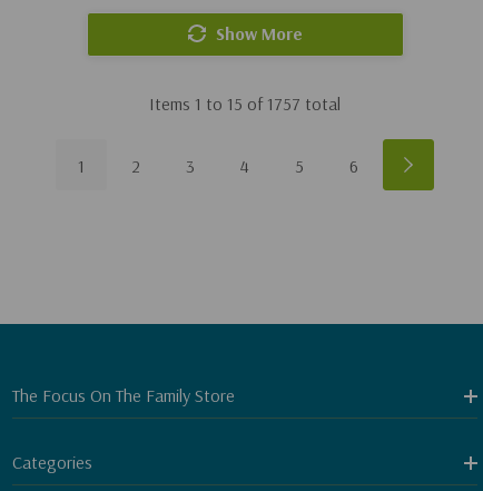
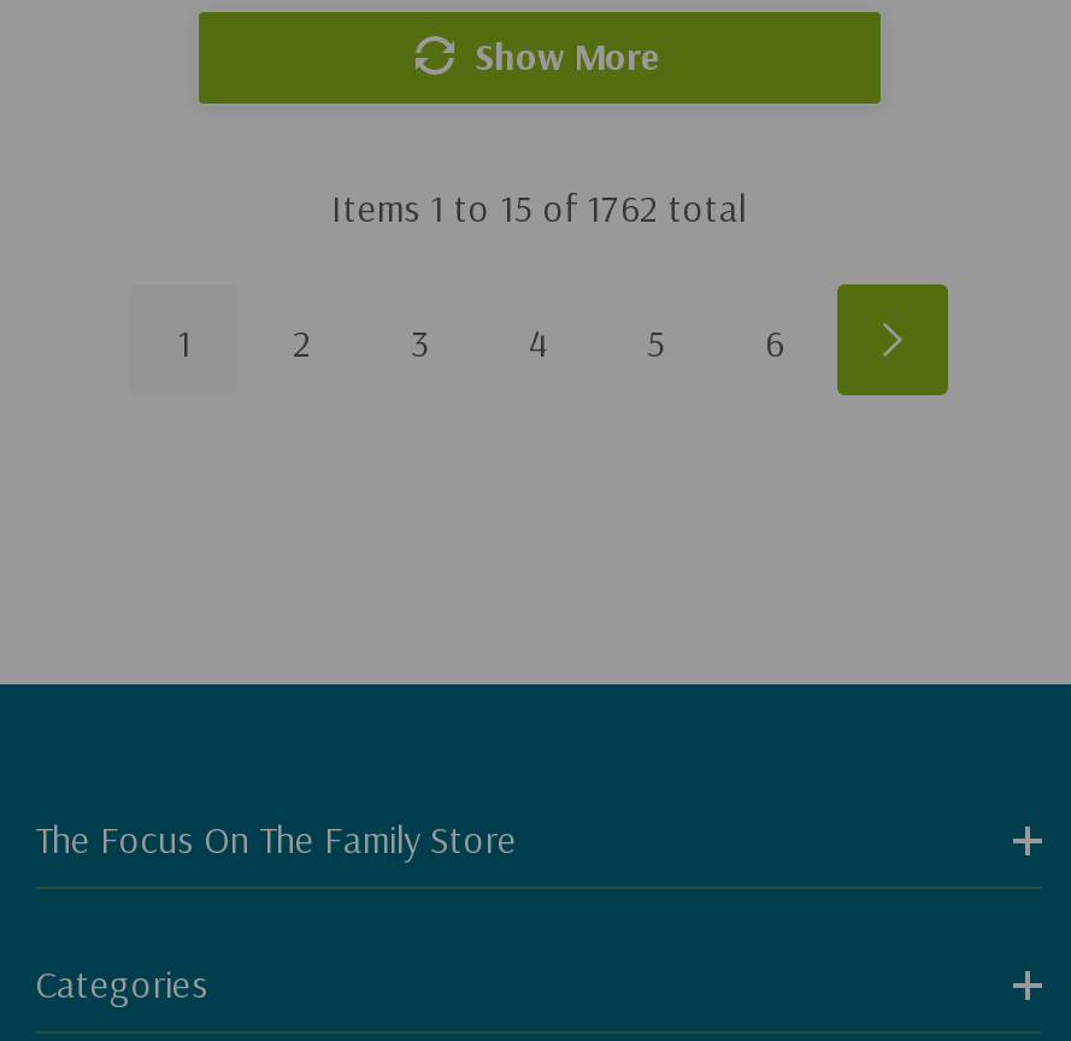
[149,93,341,115] Items 1 to 15 of 1757 total -> [331,183,746,232] Items 1 to 15 of 1762 total

